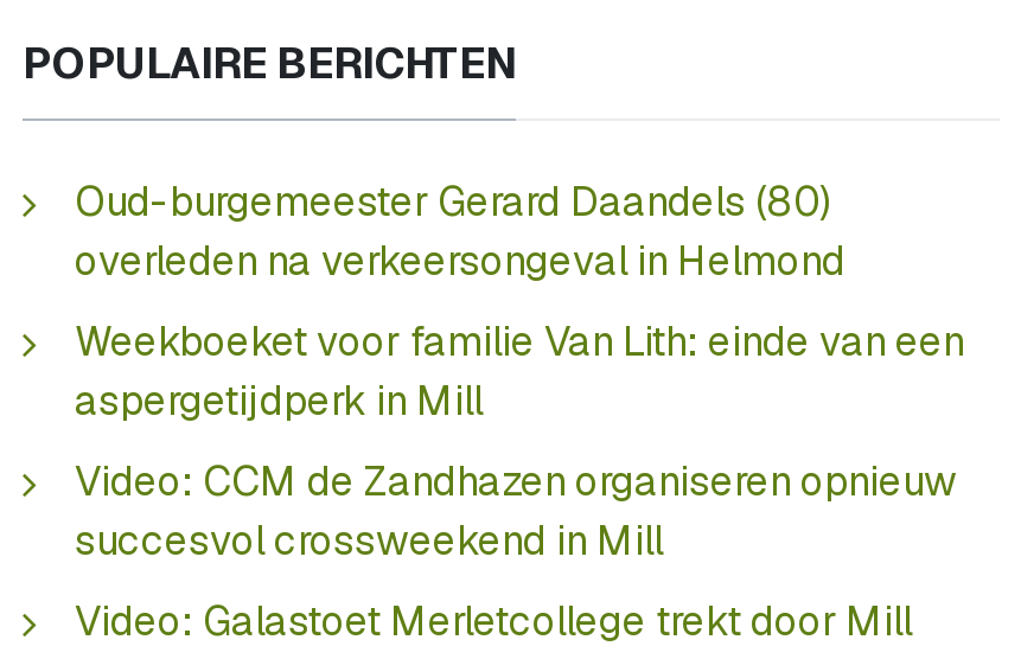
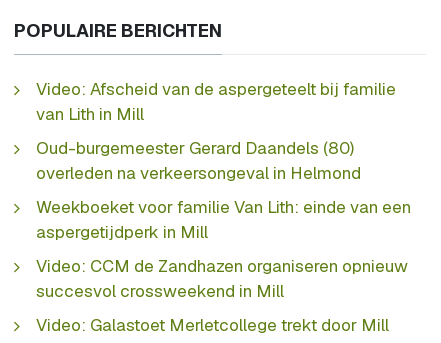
none -> [36,78,396,125] Video: Afscheid van de aspergeteelt bij familie | van Lith in Mill

